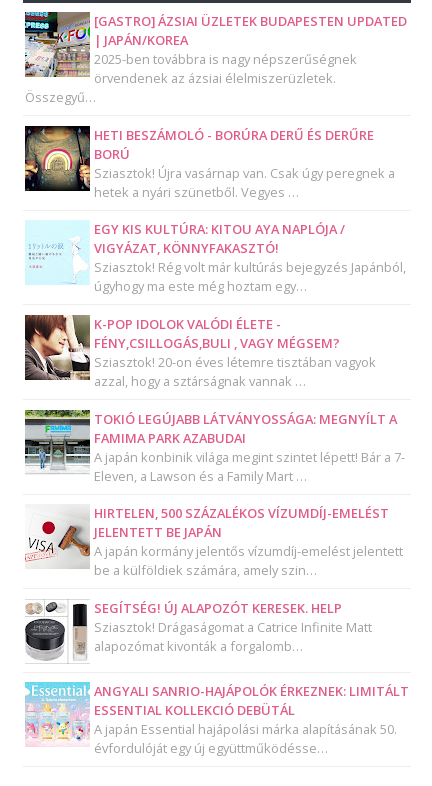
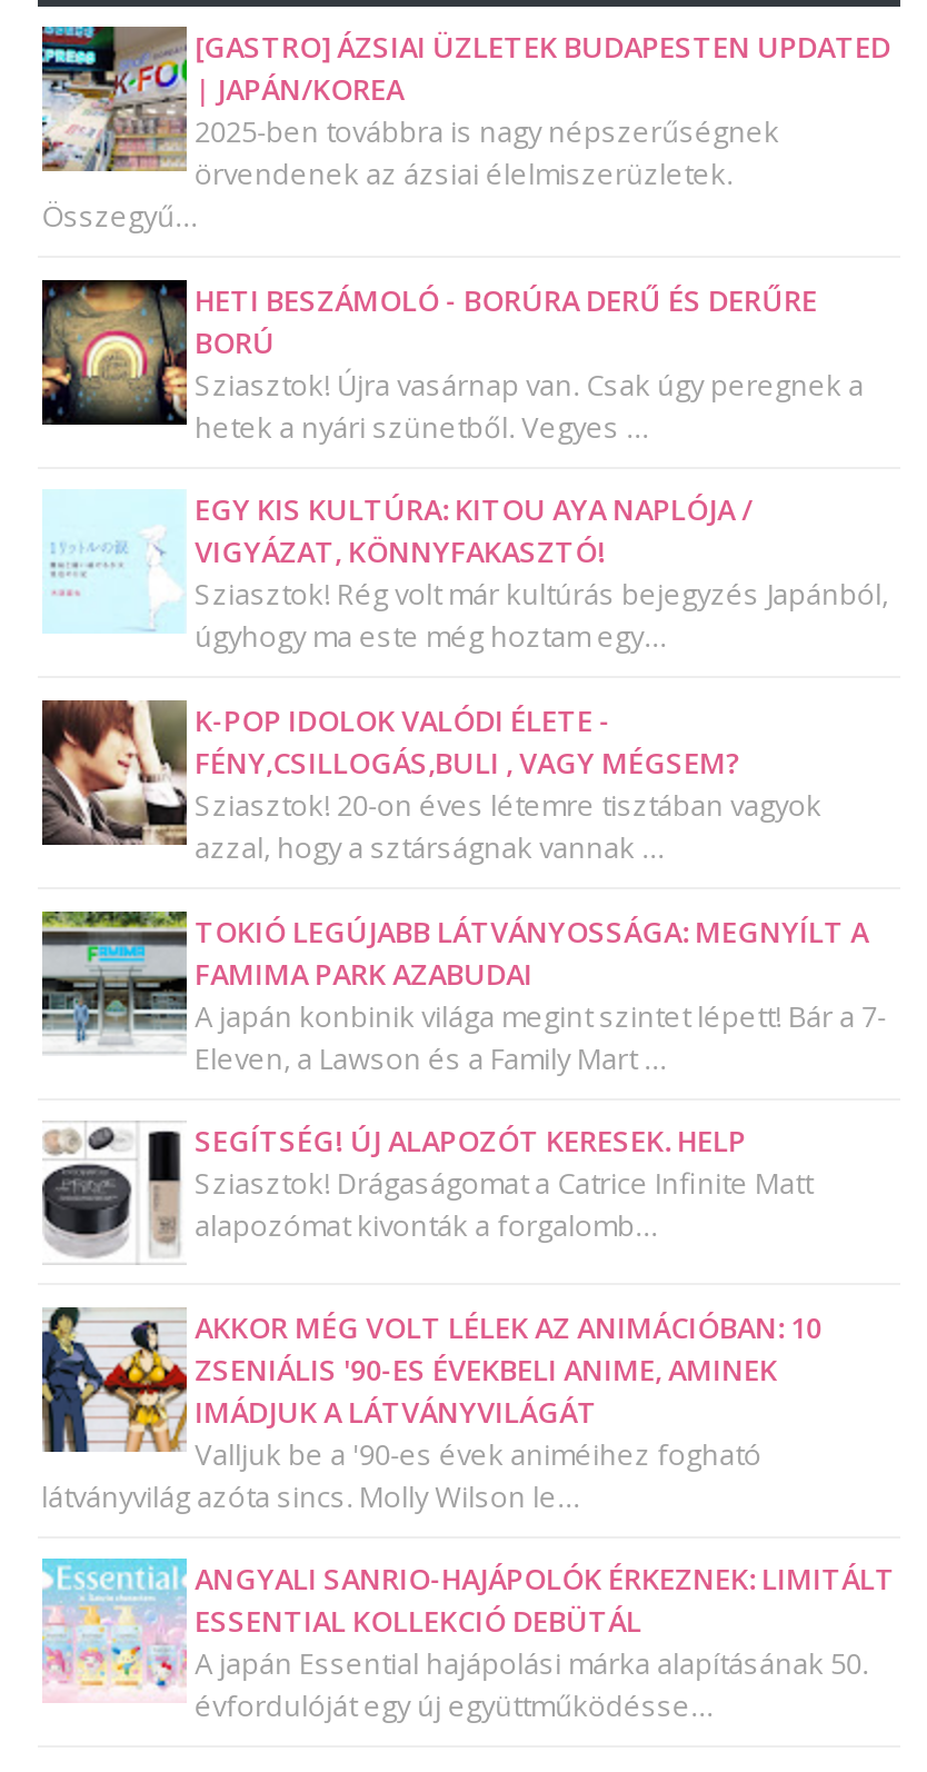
[25,504,403,579] [image] | HIRTELEN, 500 SZÁZALÉKOS VÍZUMDÍJ-EMELÉST | JELENTETT BE JAPÁN | A japán kormány jelentős vízumdíj-emelést jelentett | be a külföldiek számára, amely szin… -> none
moved [24,599,372,662] -> [40,1121,813,1261]: [image] | SEGÍTSÉG! ÚJ ALAPOZÓT KERESEK. HELP | Sziasztok! Drágaságomat a Catrice Infinite Matt | alapozómat kivonták a forgalomb…
none -> [40,1305,822,1516] [image] | AKKOR MÉG VOLT LÉLEK AZ ANIMÁCIÓBAN: 10 | ZSENIÁLIS '90-ES ÉVEKBELI ANIME, AMINEK | IMÁDJUK A LÁTVÁNYVILÁGÁT | Valljuk be a '90-es évek animéihez fogható | látványvilág azóta sincs. Molly Wilson le…

